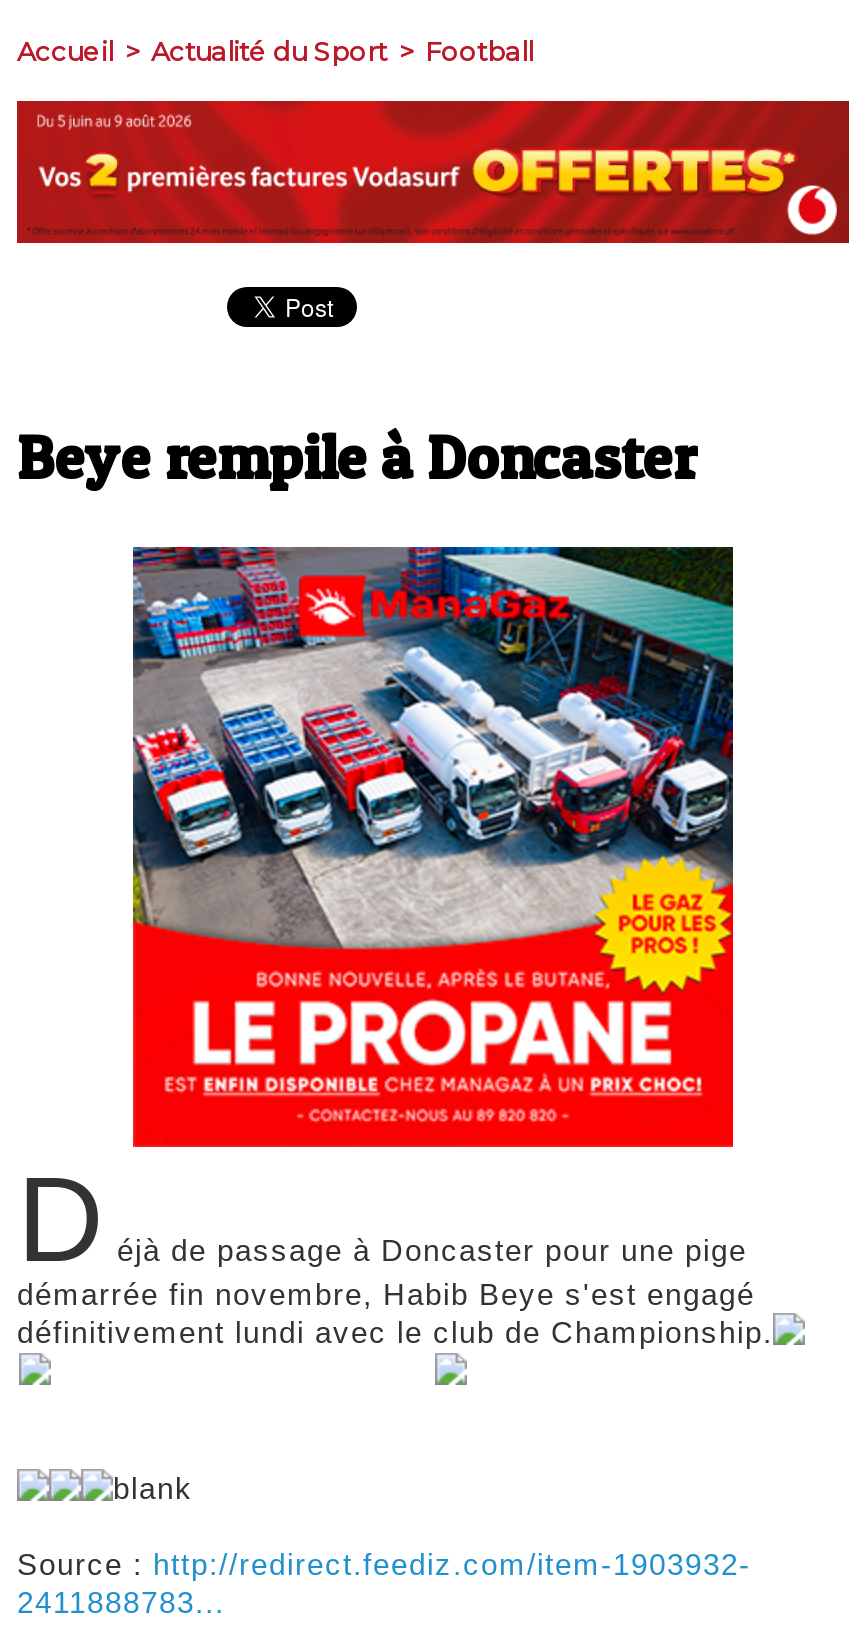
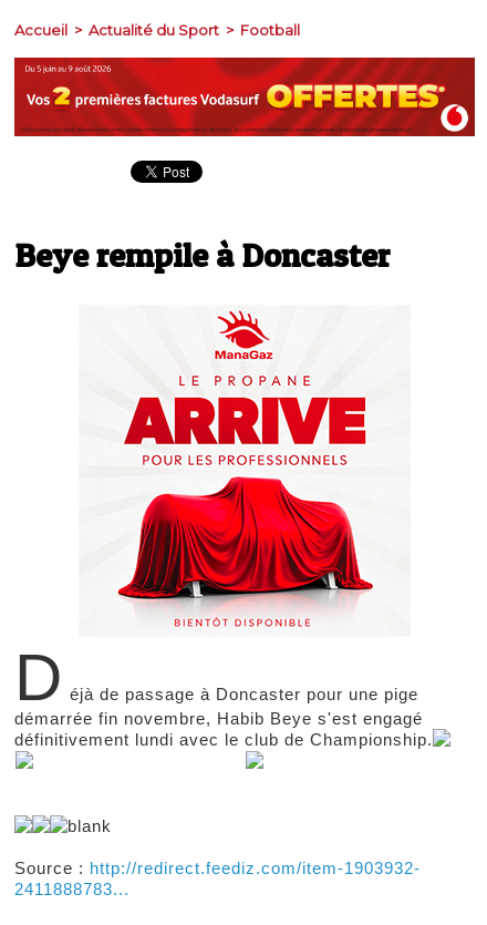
[131,545,735,1149] [image] -> [79,305,411,637] [image]

